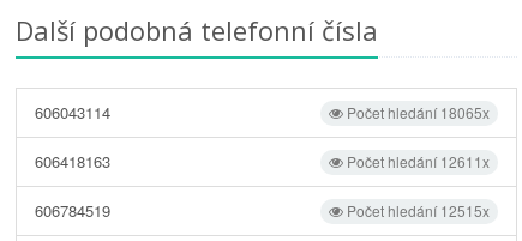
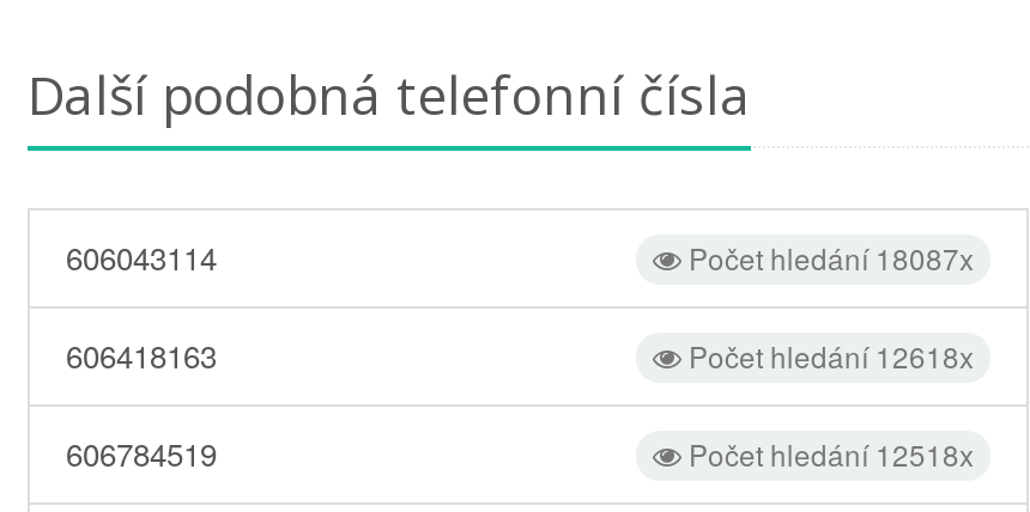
[343,102,490,122] Počet hledání 18065x -> [681,236,974,277] Počet hledání 18087x
[343,151,490,171] Počet hledání 12611x -> [681,334,974,375] Počet hledání 12618x
[343,200,490,220] Počet hledání 12515x -> [681,432,974,473] Počet hledání 12518x

